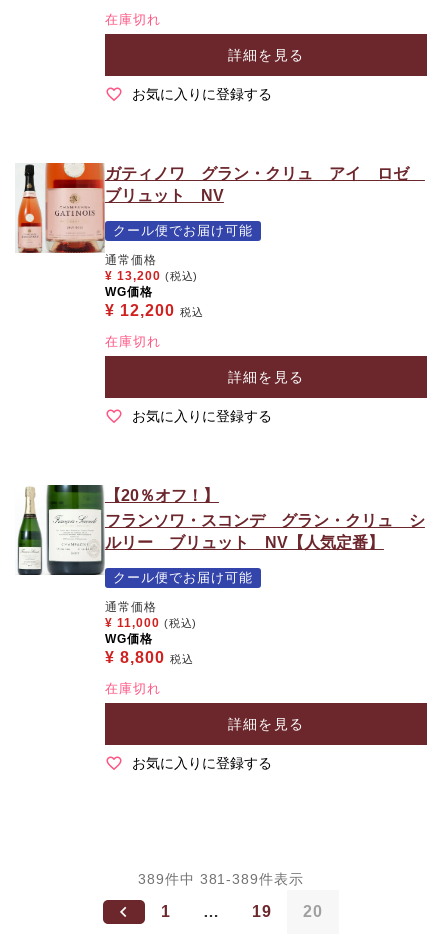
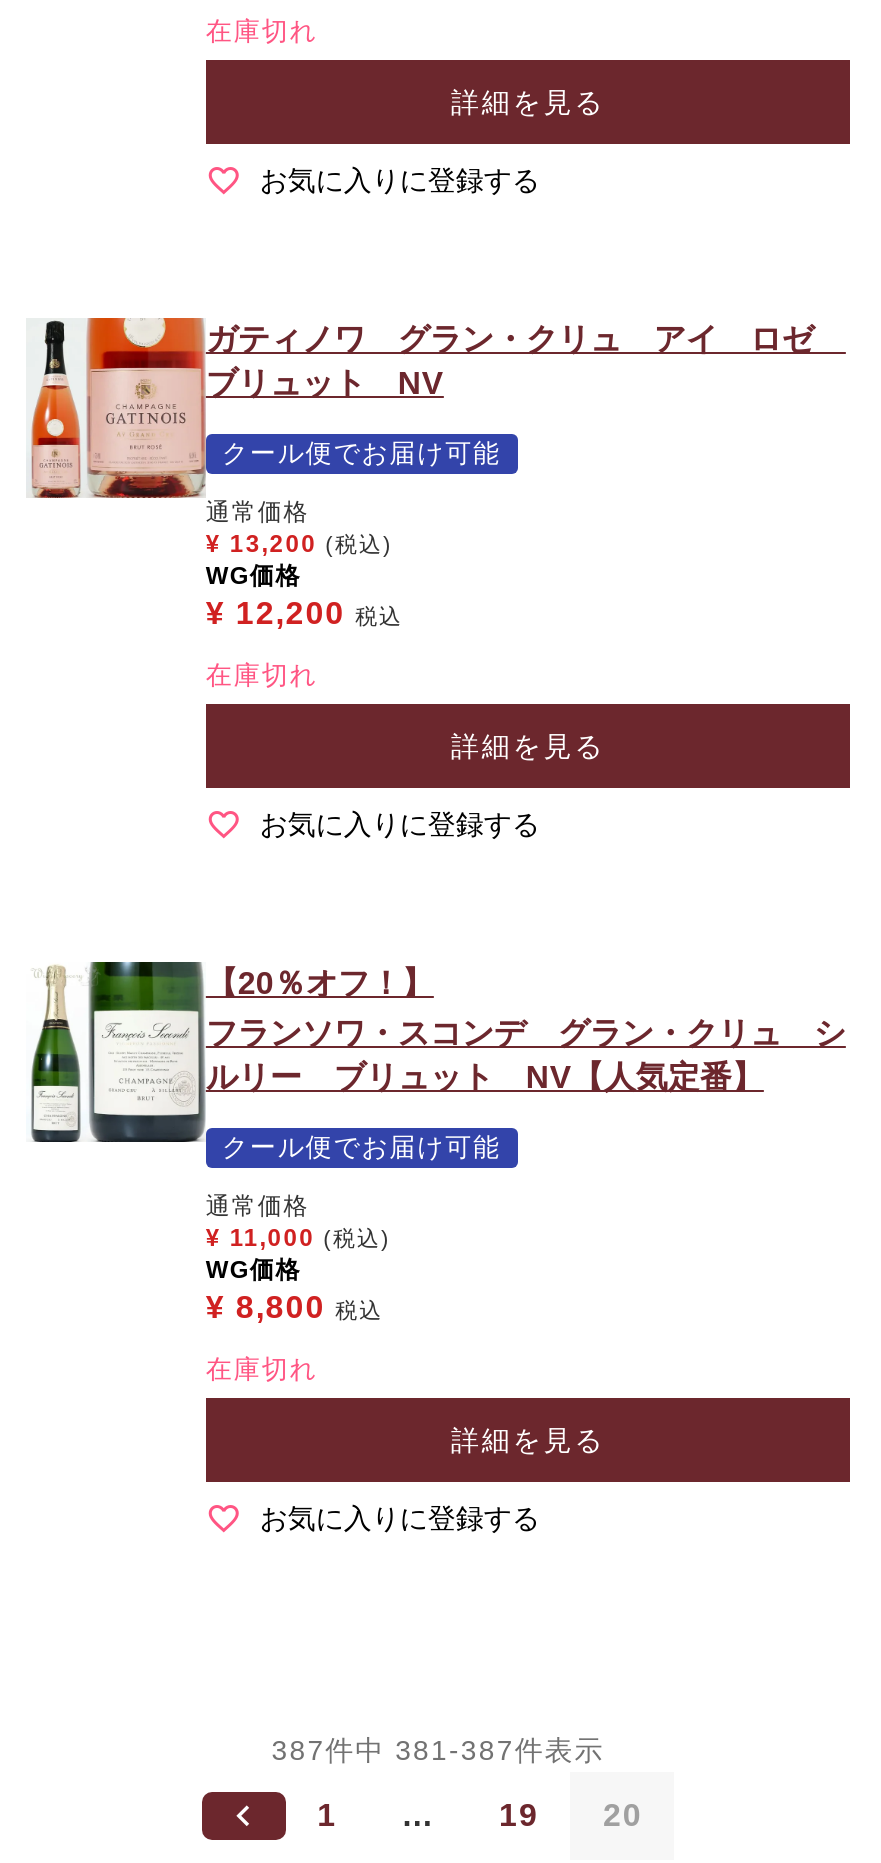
[138,871,304,887] 389件中 381 -389件表示 -> [272,1734,604,1766] 387件中 381 -387件表示

